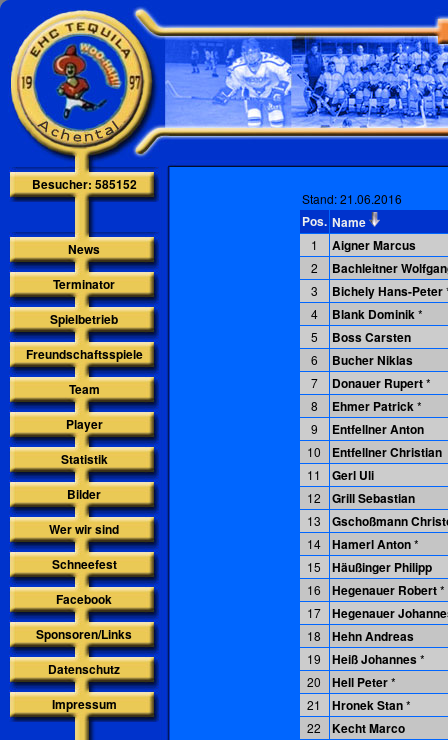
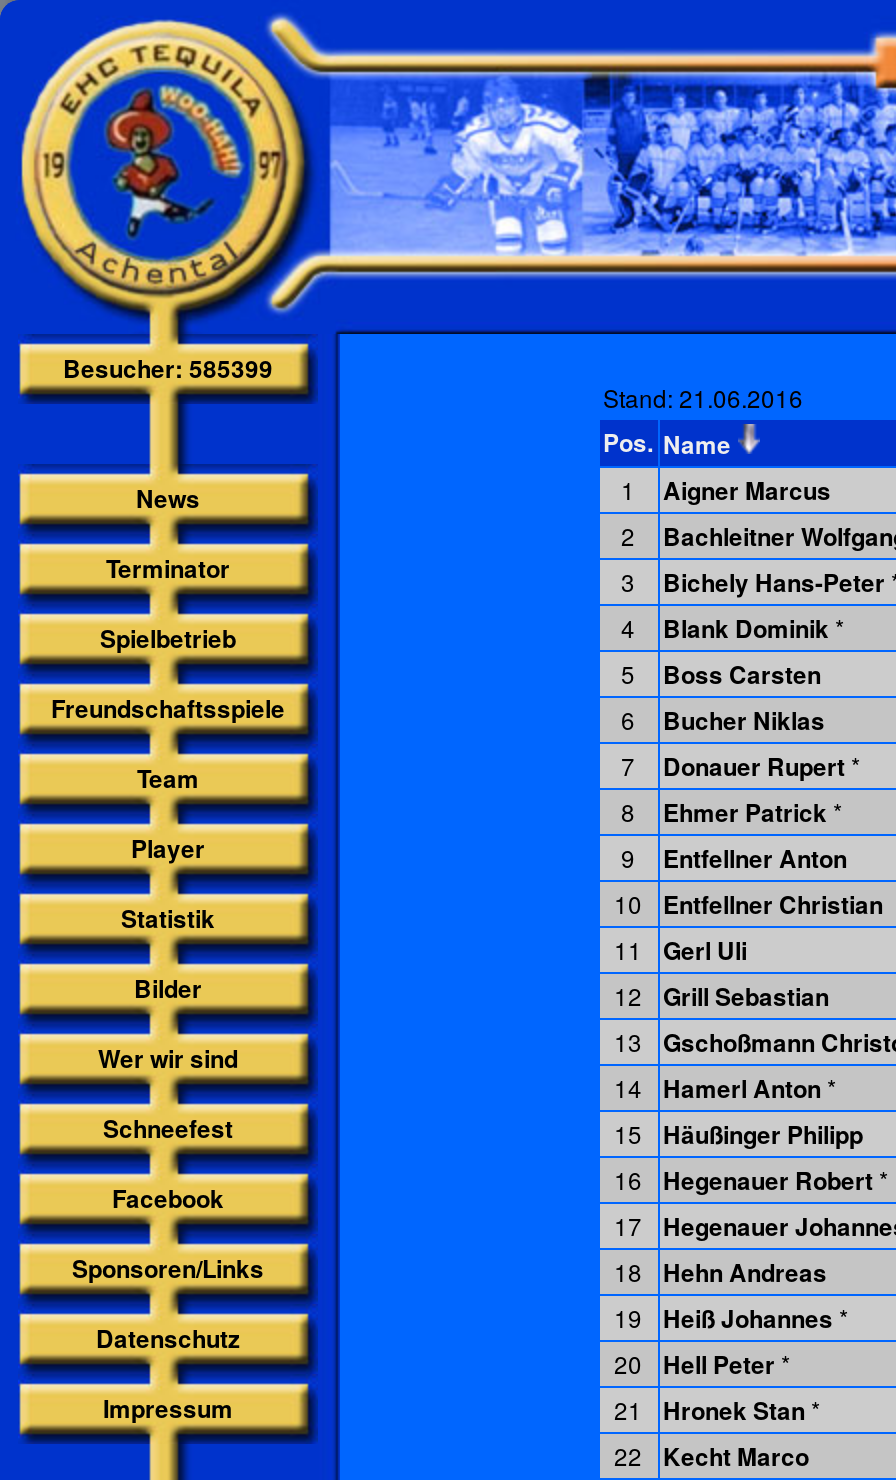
[31,175,136,193] Besucher: 585152 -> [63,350,273,386] Besucher: 585399

